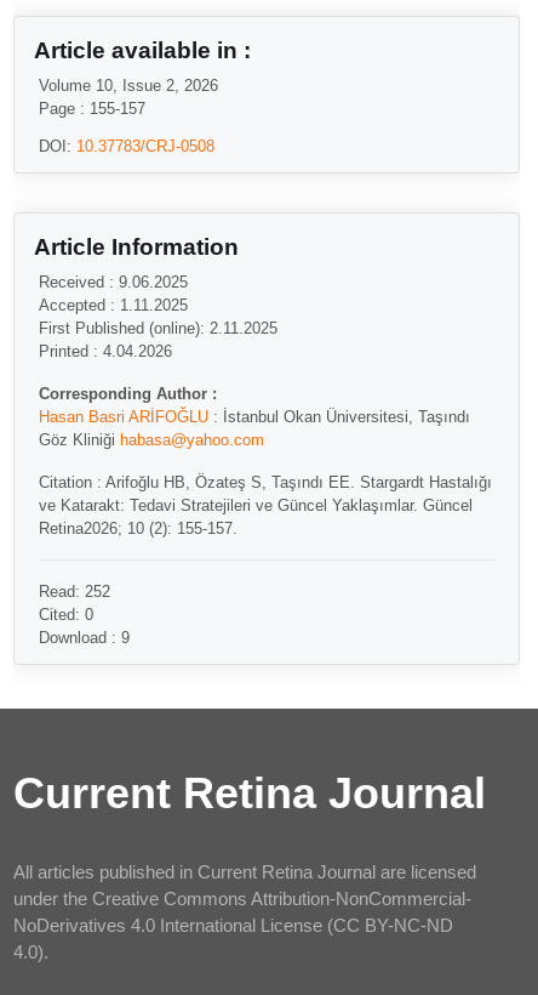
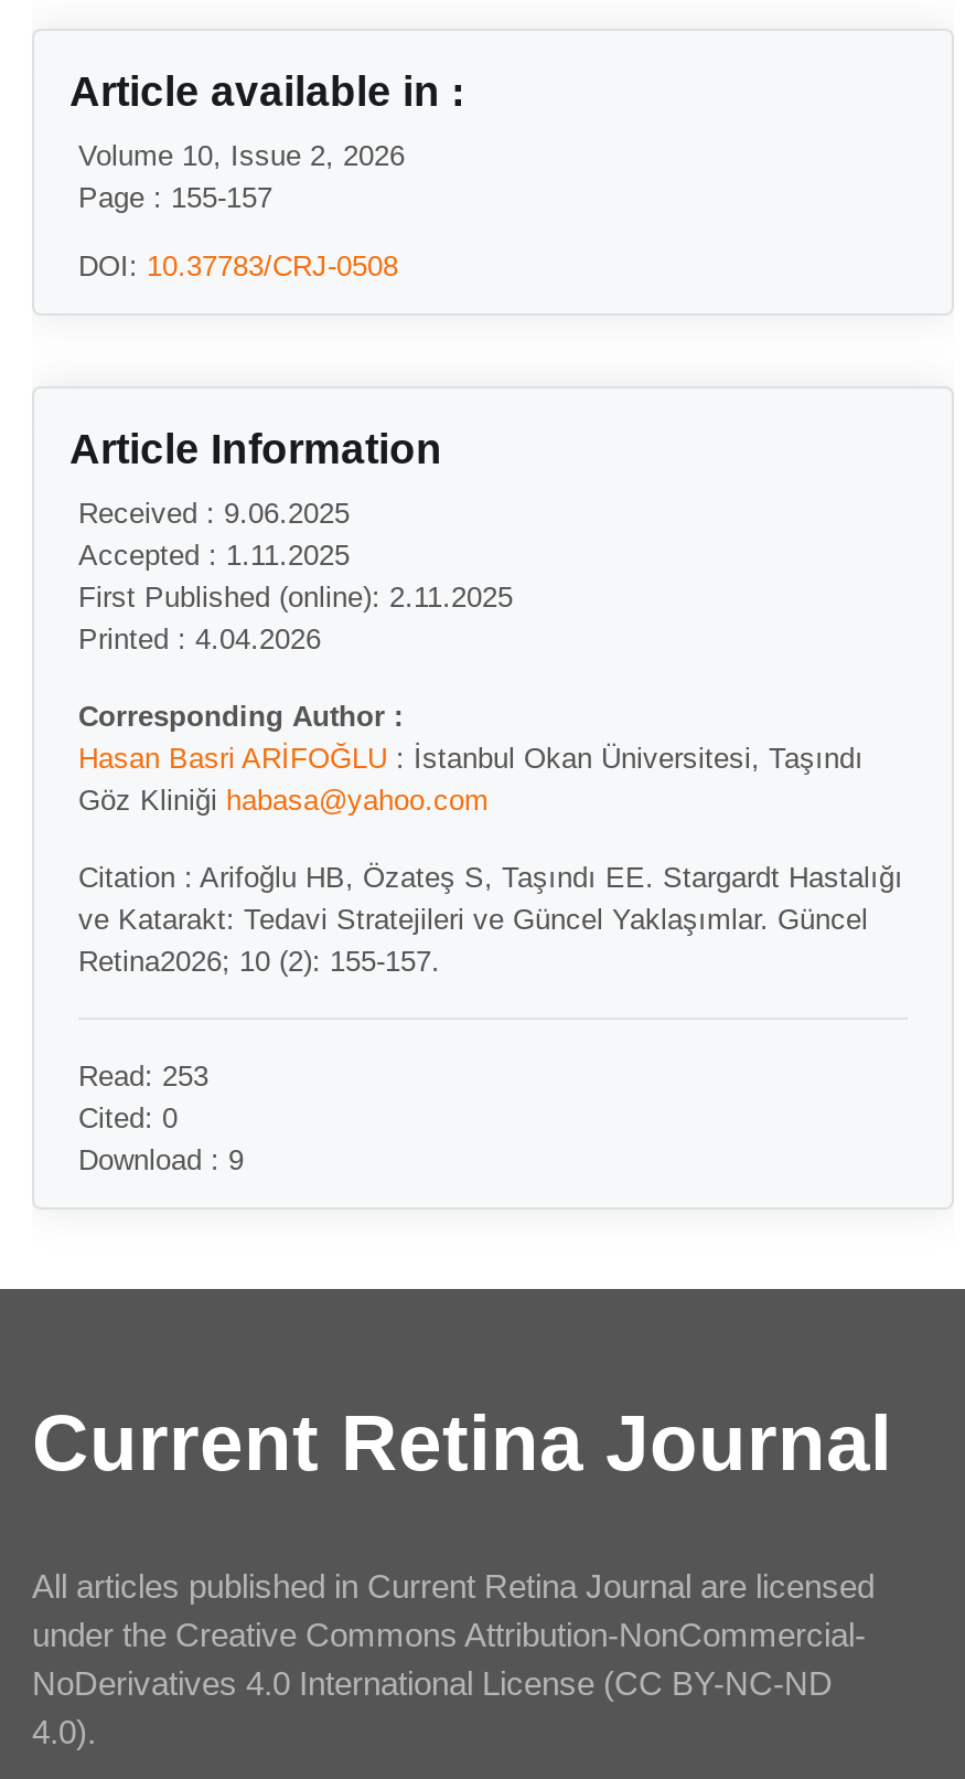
[39,583,110,601] Read: 252 -> [78,1061,208,1094] Read: 253

